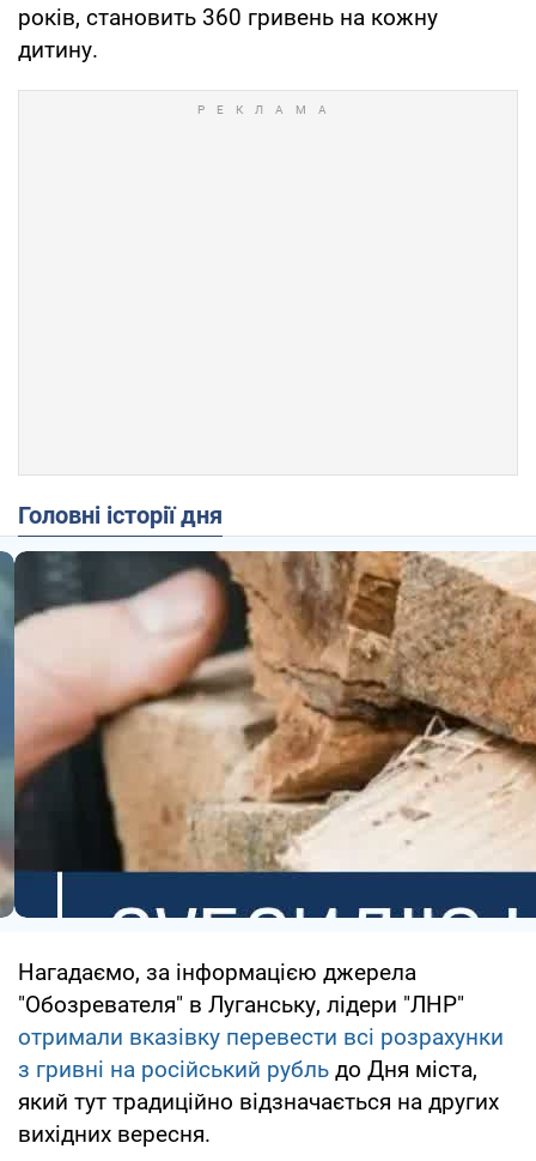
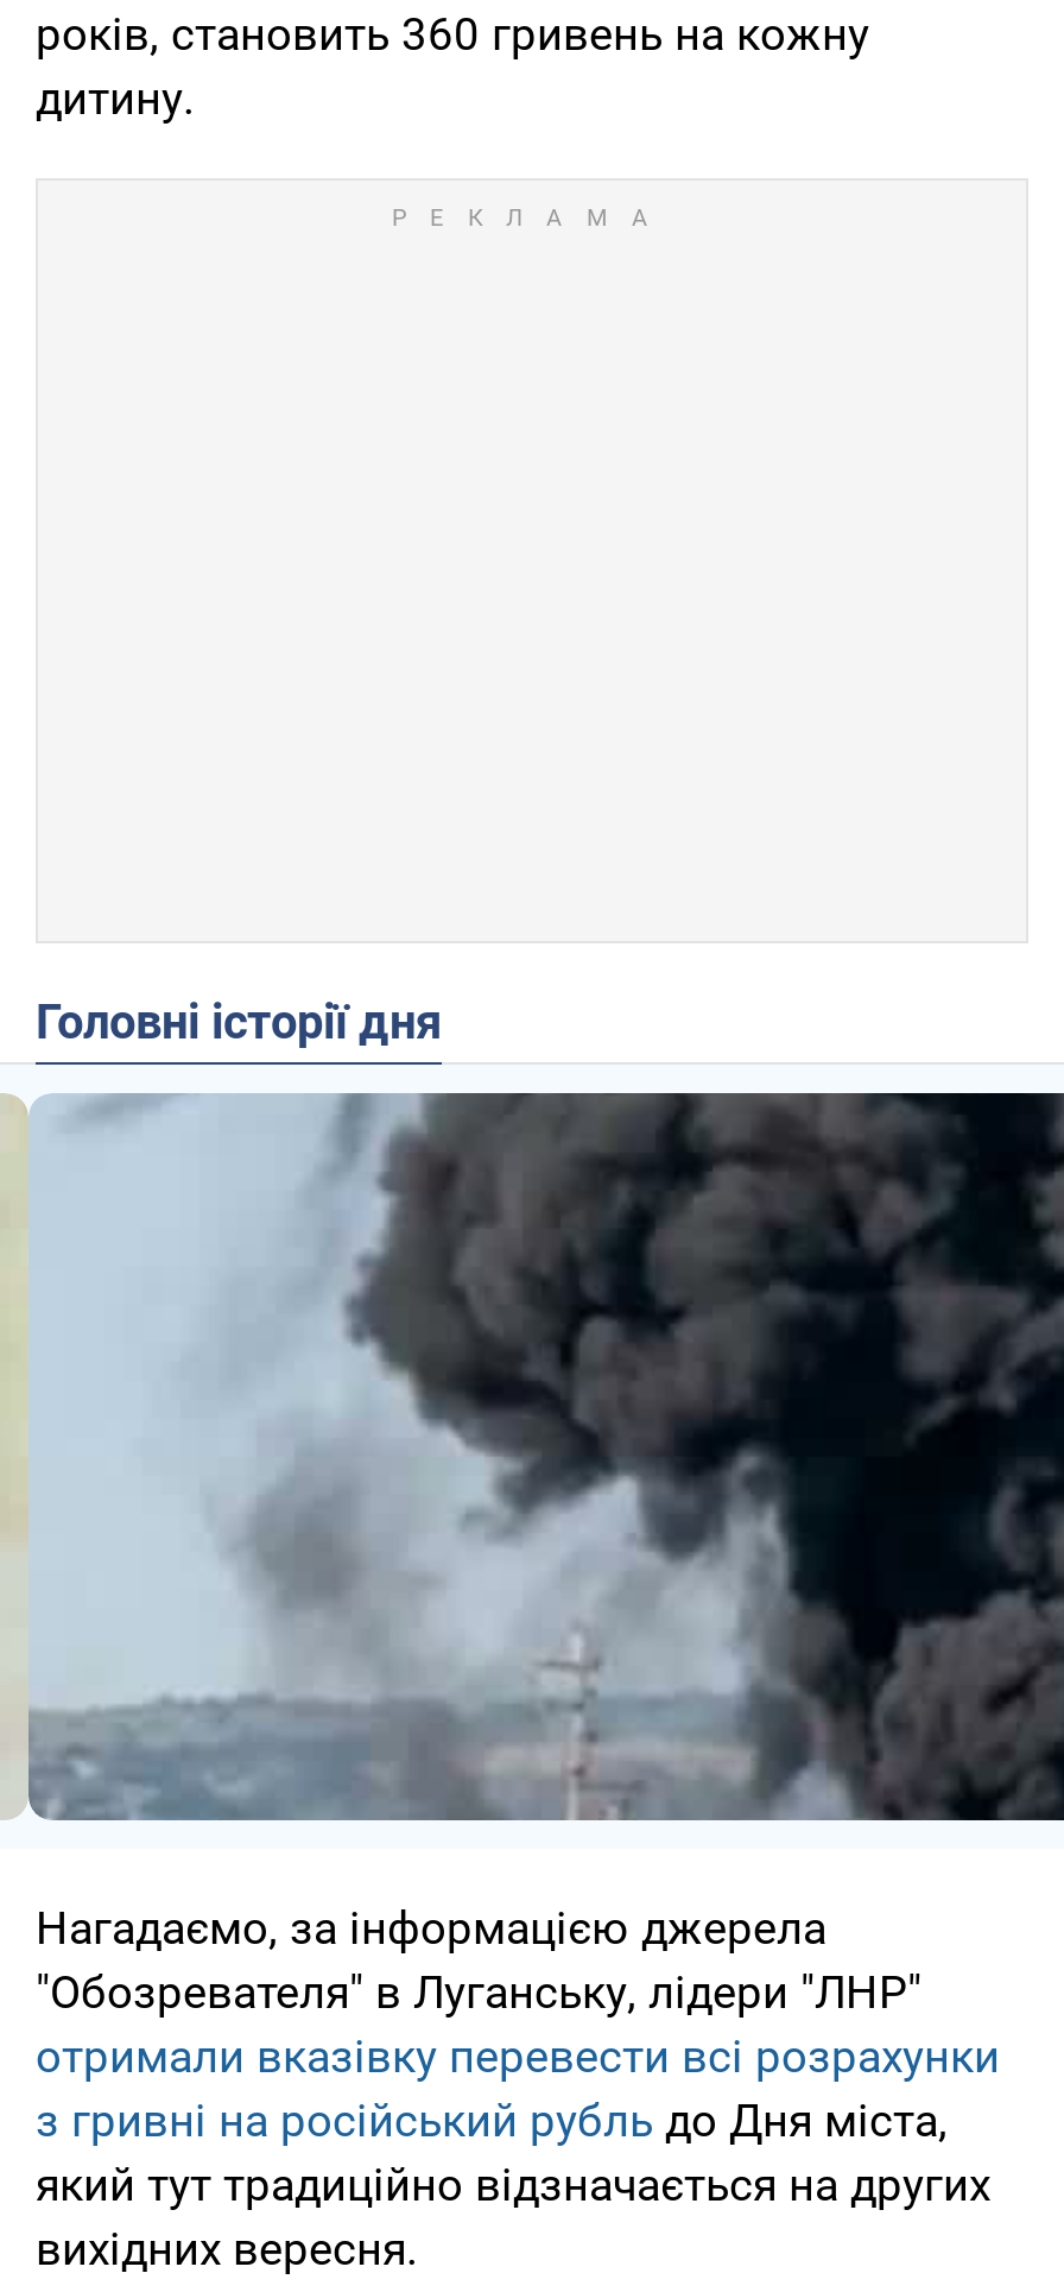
[4,550,532,919] [image] -> [7,1091,1057,1823] [image]

